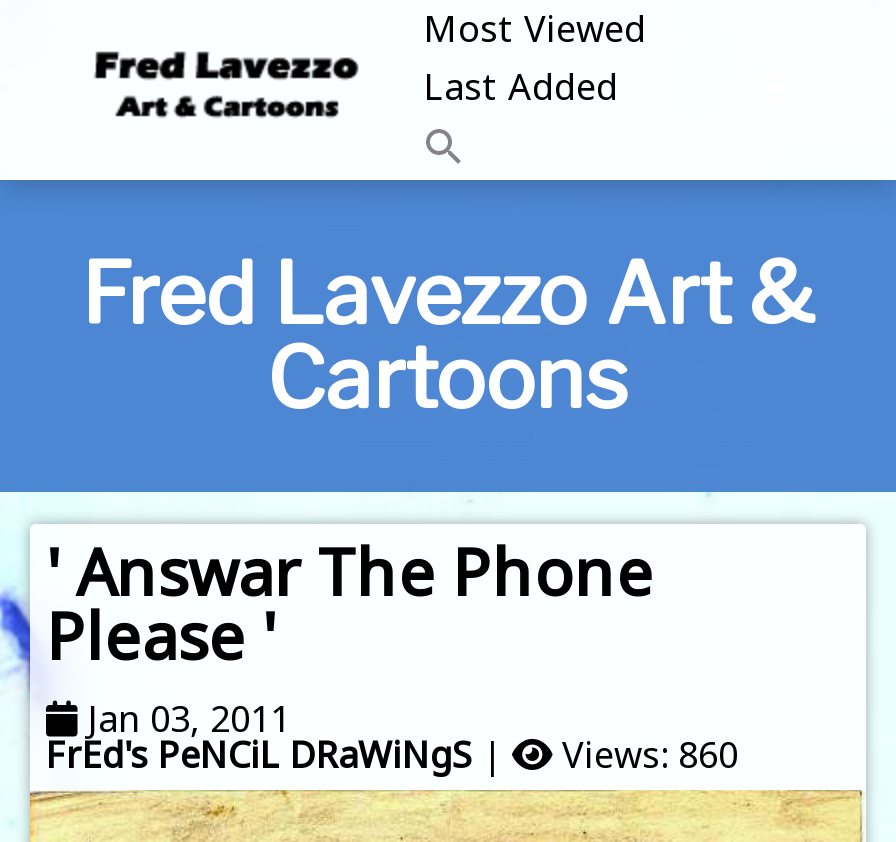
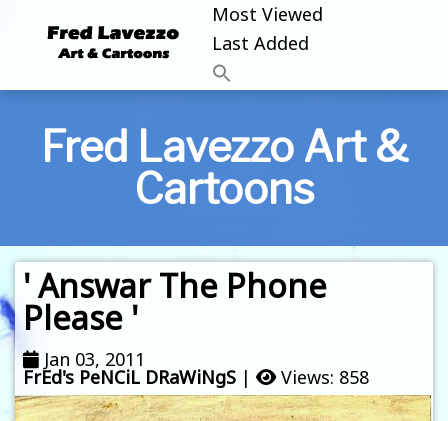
[552,731,738,779] Views: 860 -> [276,365,369,389] Views: 858

